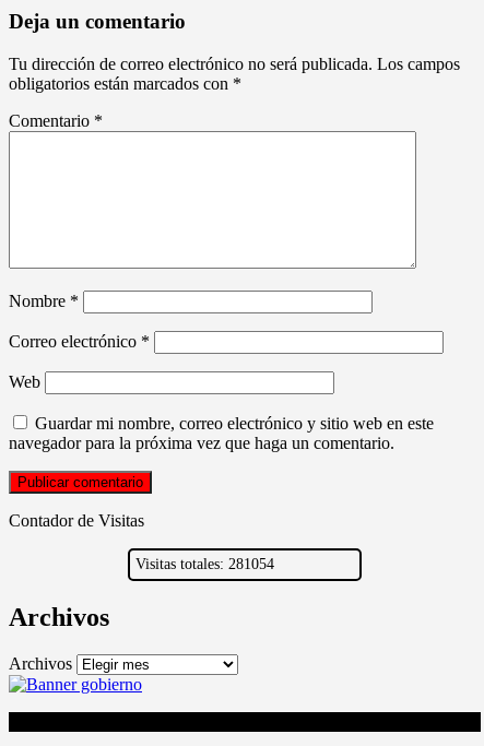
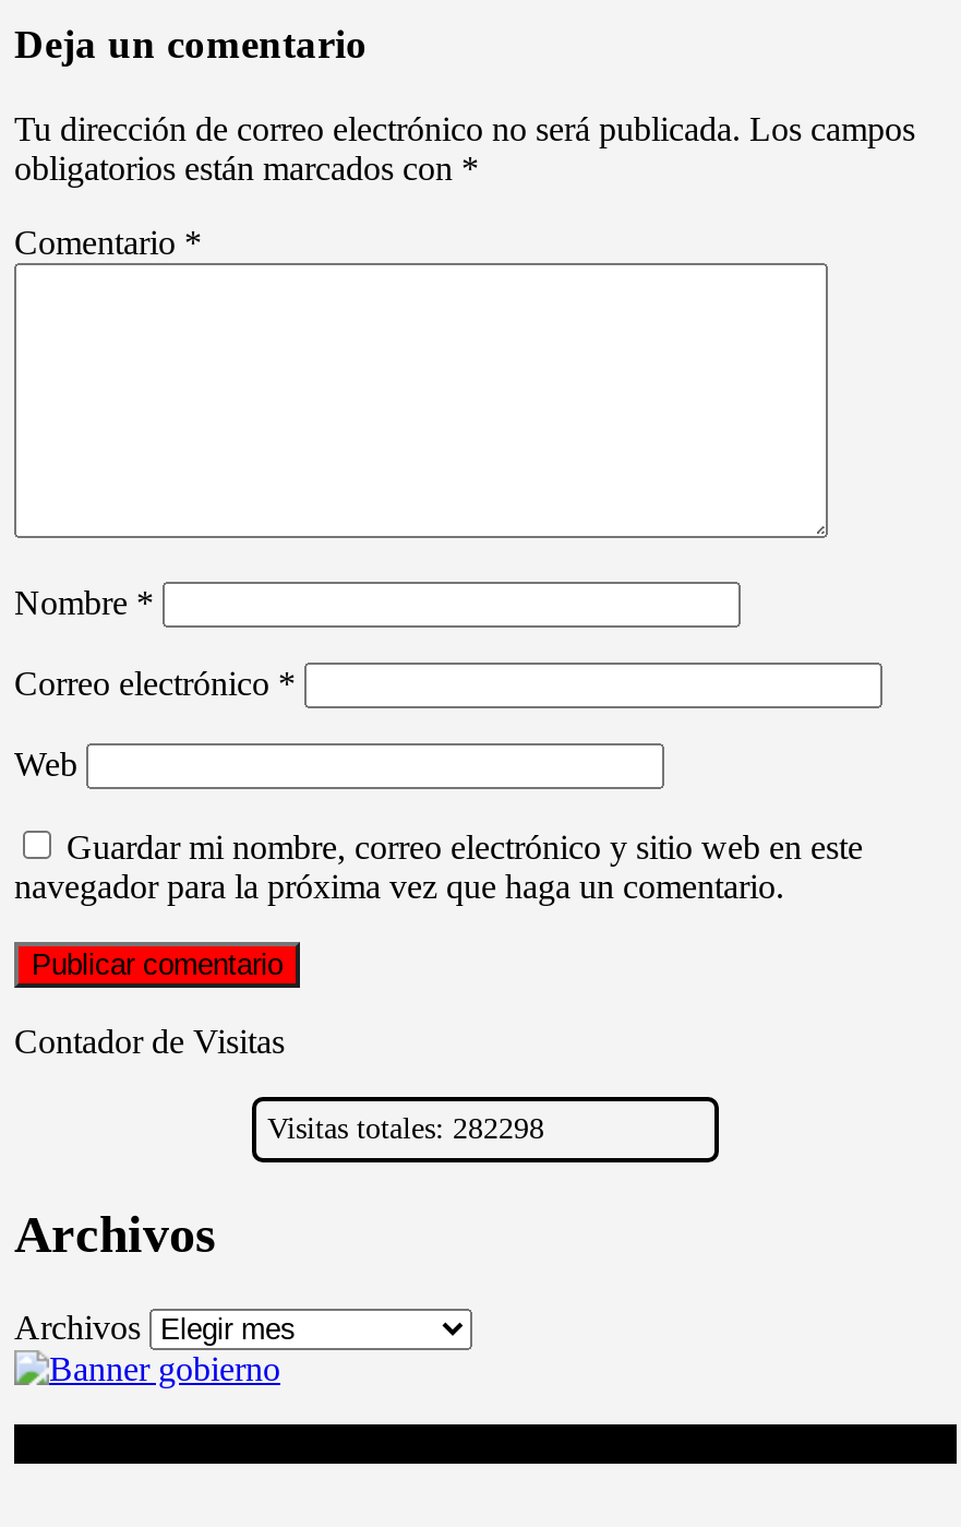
[135,556,274,572] Visitas totales: 281054 -> [267,1112,544,1145] Visitas totales: 282298

